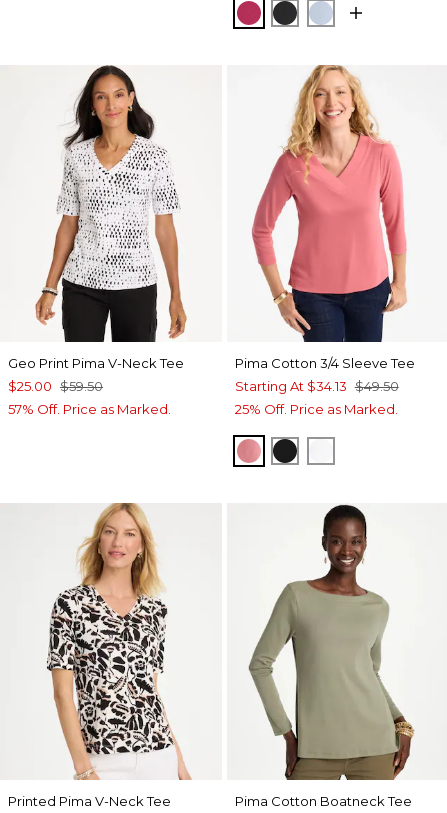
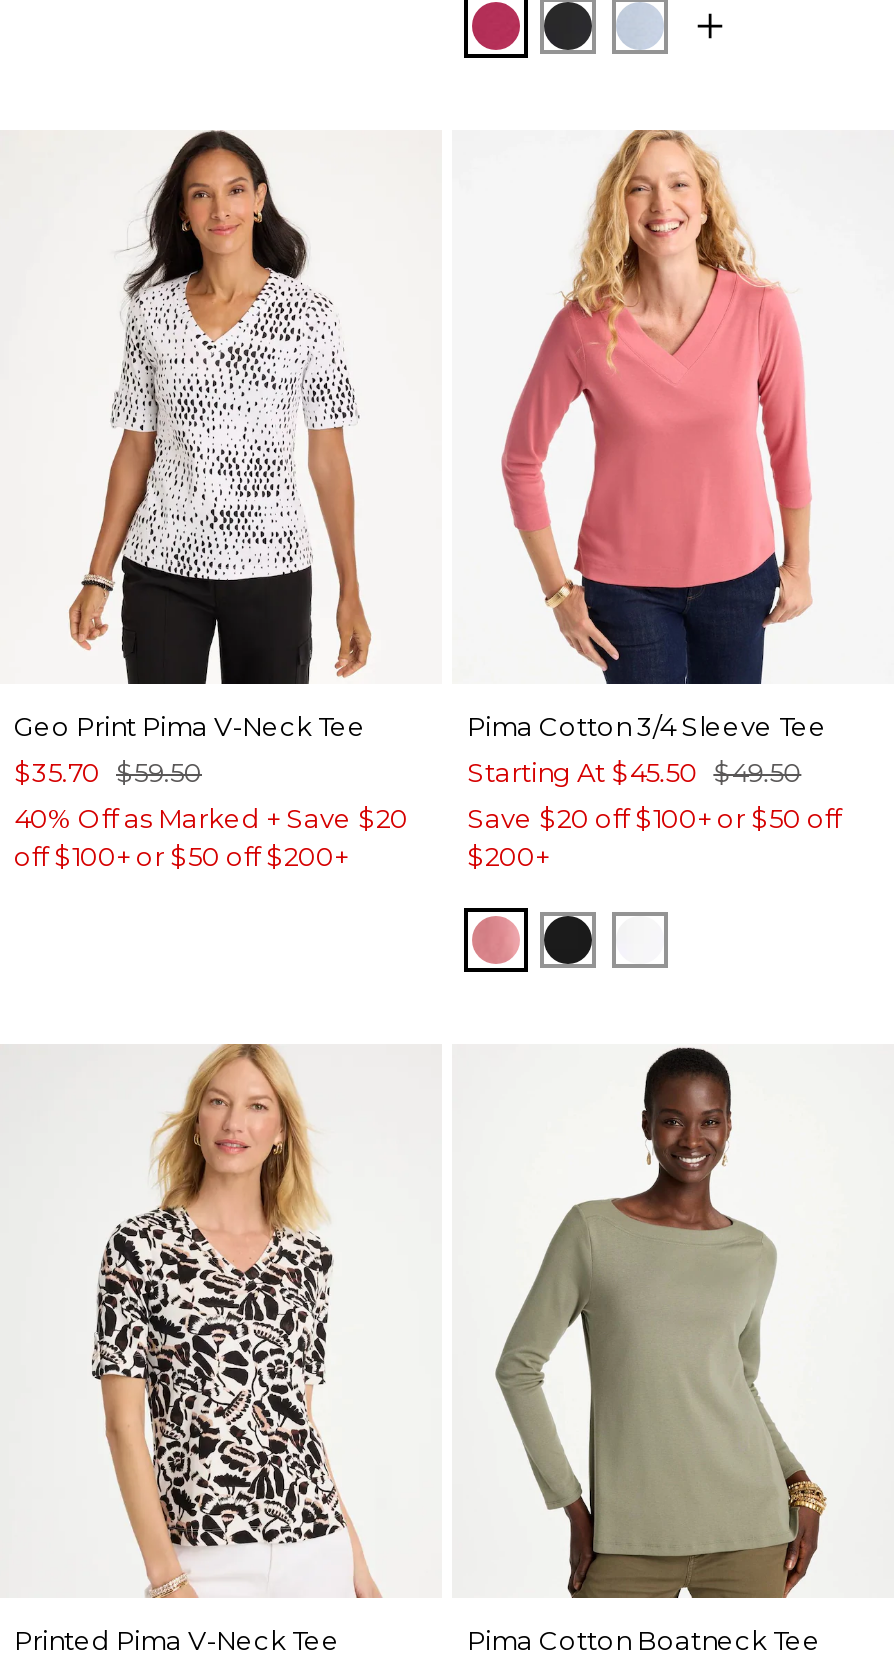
[8,378,171,417] $25.00 $59.50 | 57% Off. Price as Marked. -> [14,755,408,871] $35.70 $59.50 | 40% Off as Marked + Save $20 | off $100+ or $50 off $200+
[234,378,399,417] Starting At $34.13 $49.50 | 25% Off. Price as Marked. -> [467,755,841,871] Starting At $45.50 $49.50 | Save $20 off $100+ or $50 off | $200+

